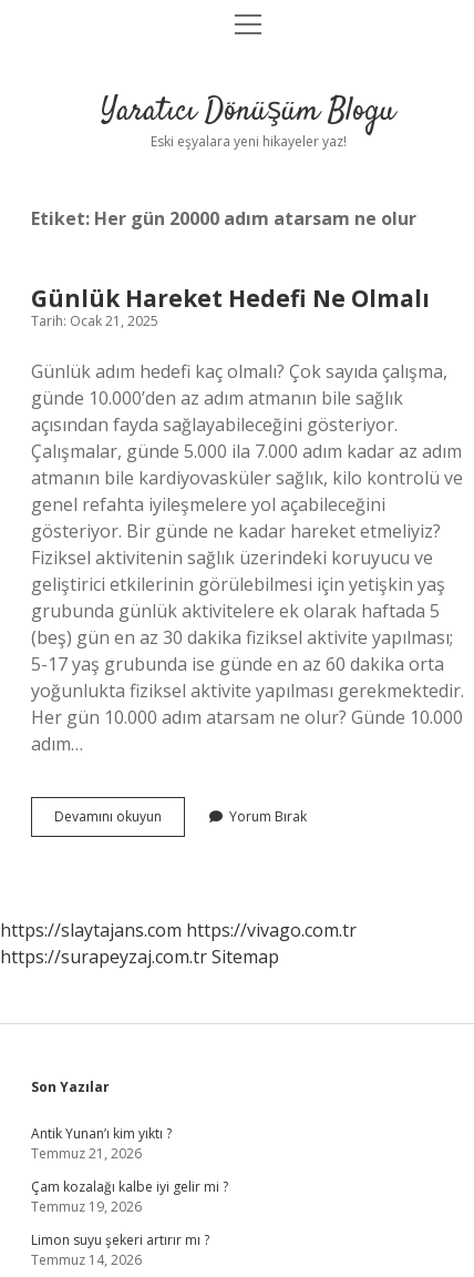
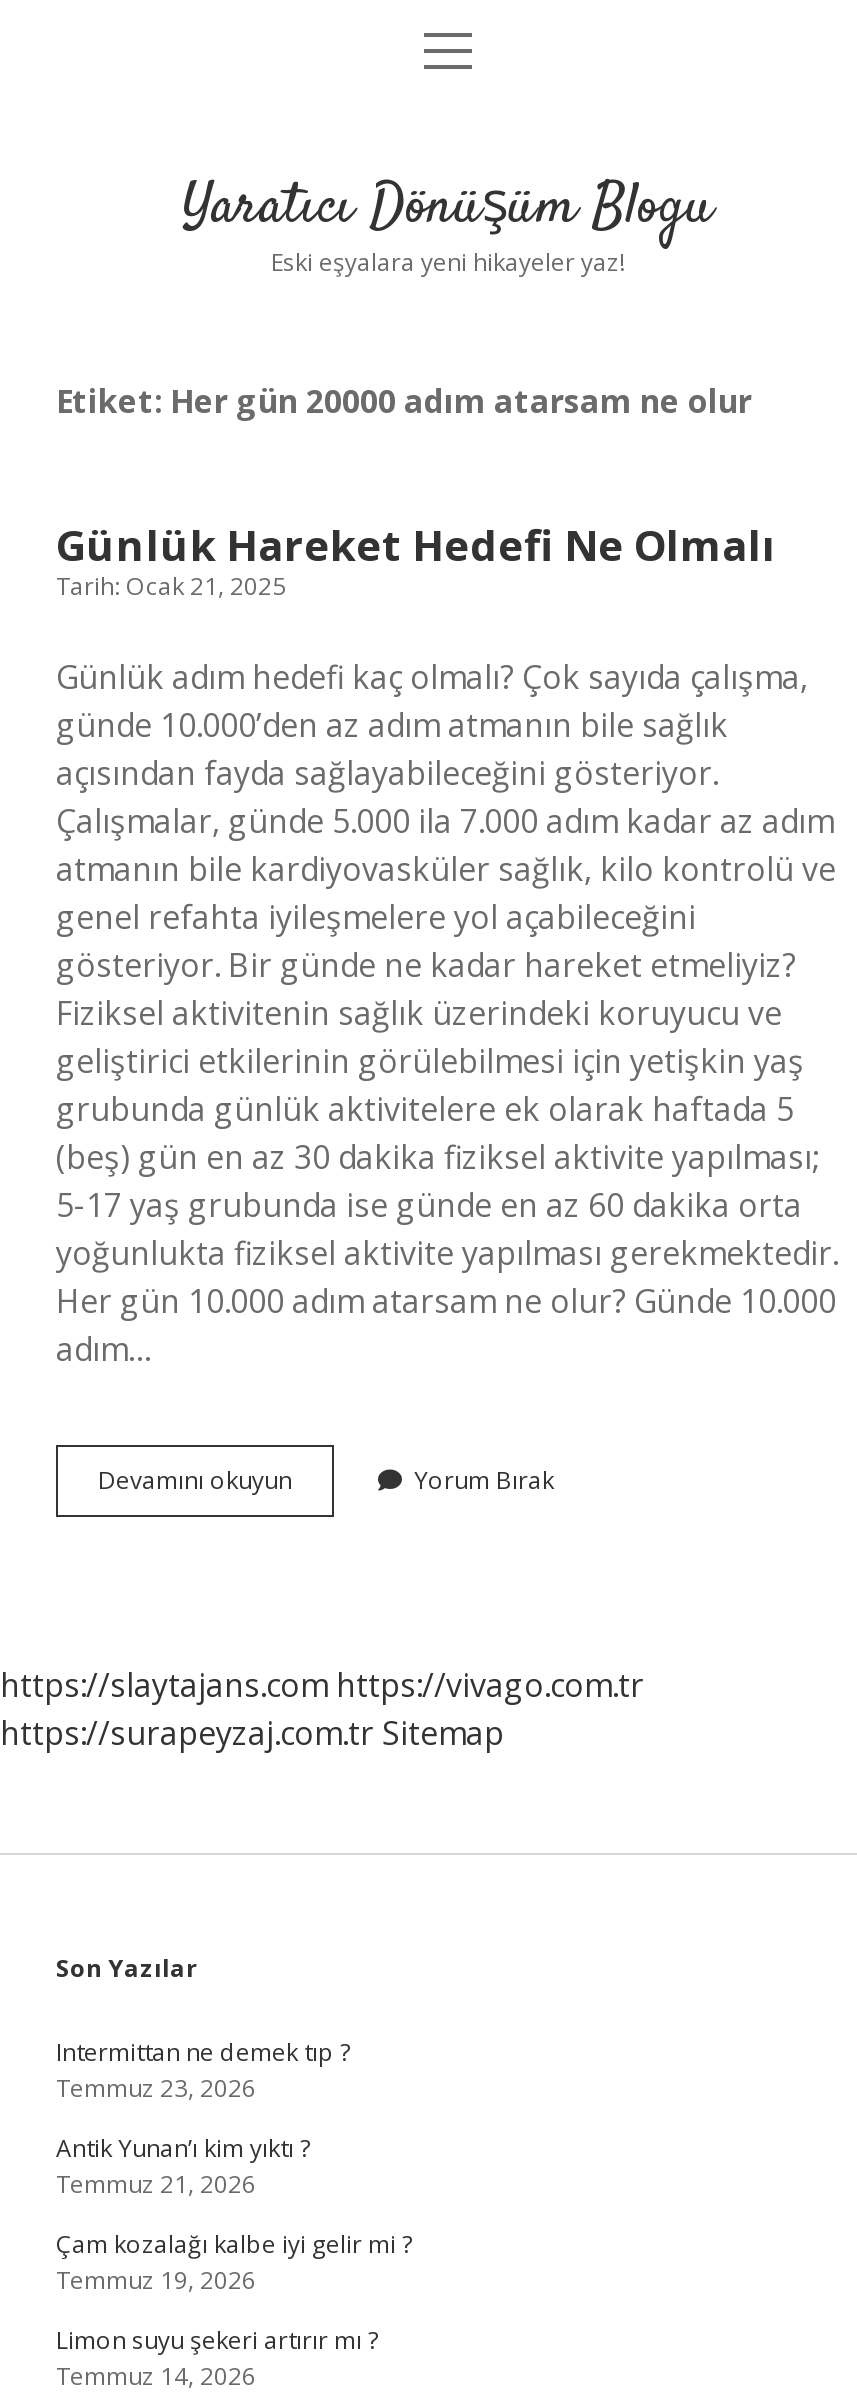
none -> [56,2035,350,2105] Intermittan ne demek tıp ? | Temmuz 23, 2026

